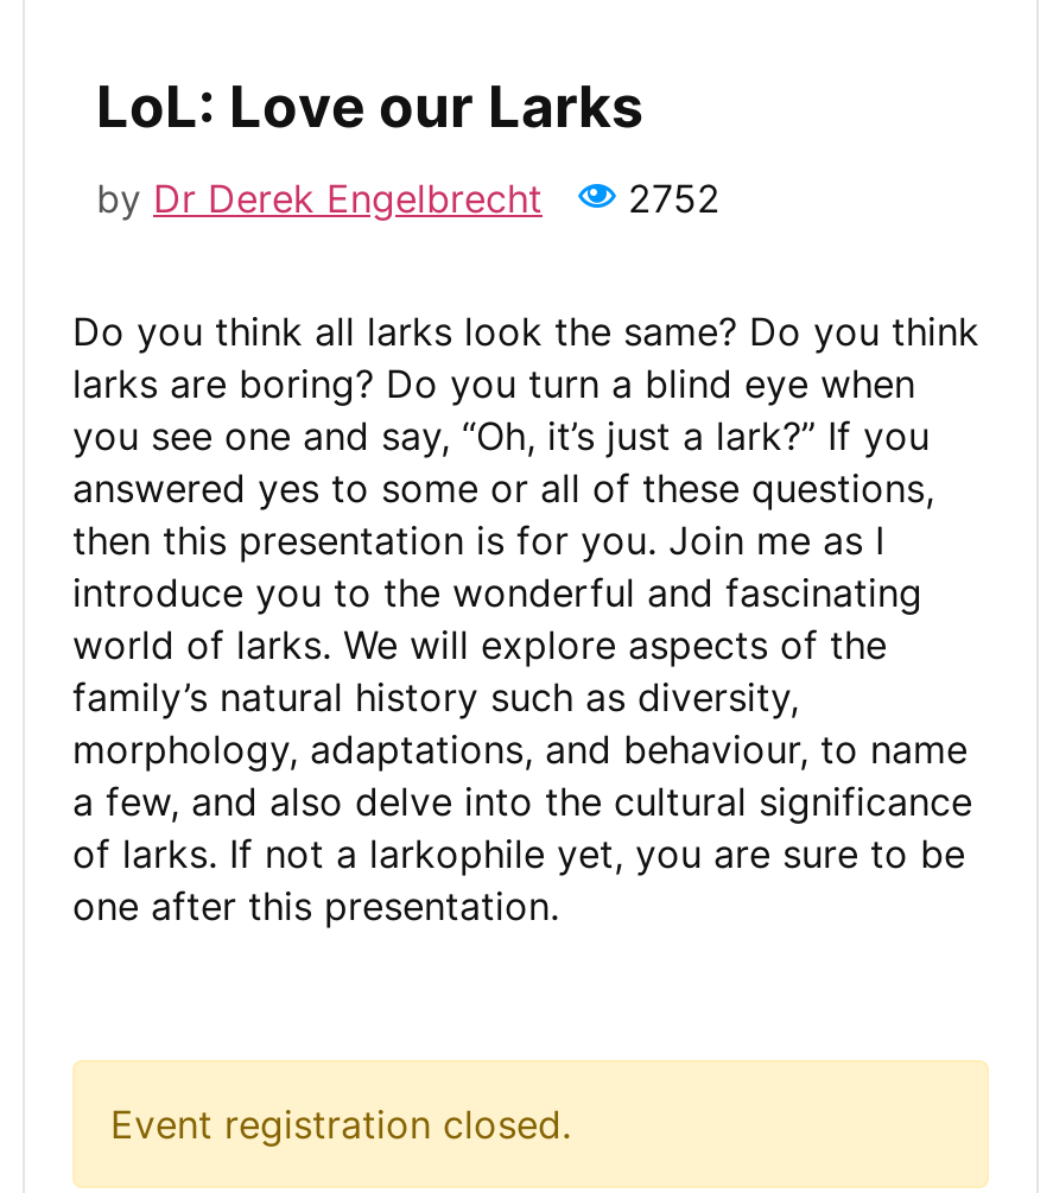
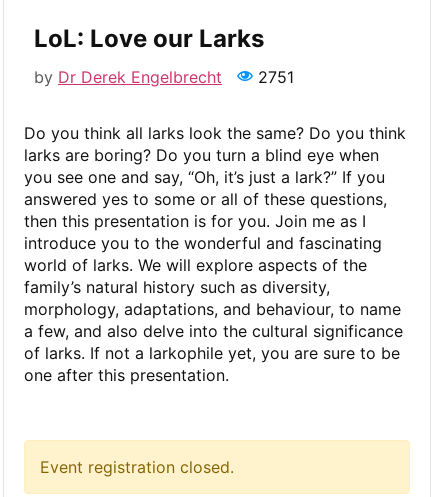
[96,174,721,221] by Dr Derek Engelbrecht 2752 -> [34,67,294,87] by Dr Derek Engelbrecht 2751

